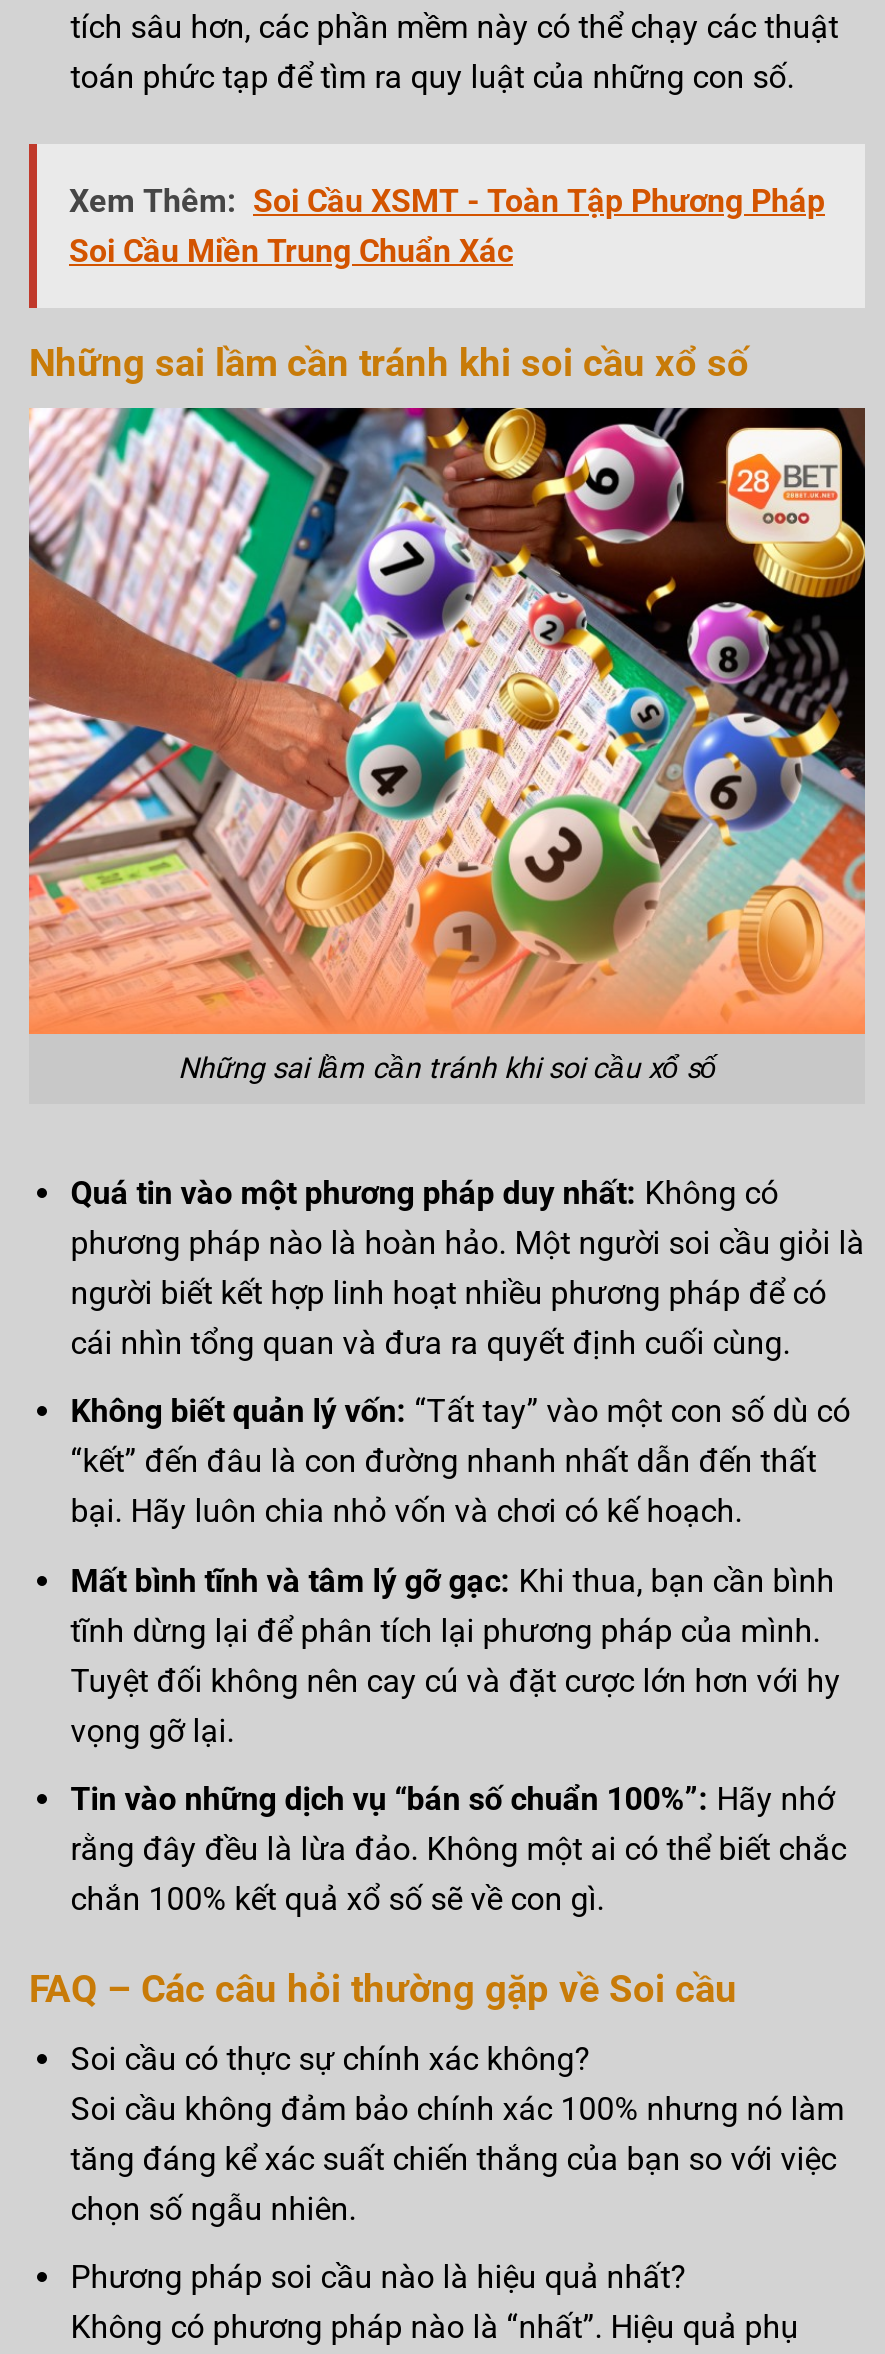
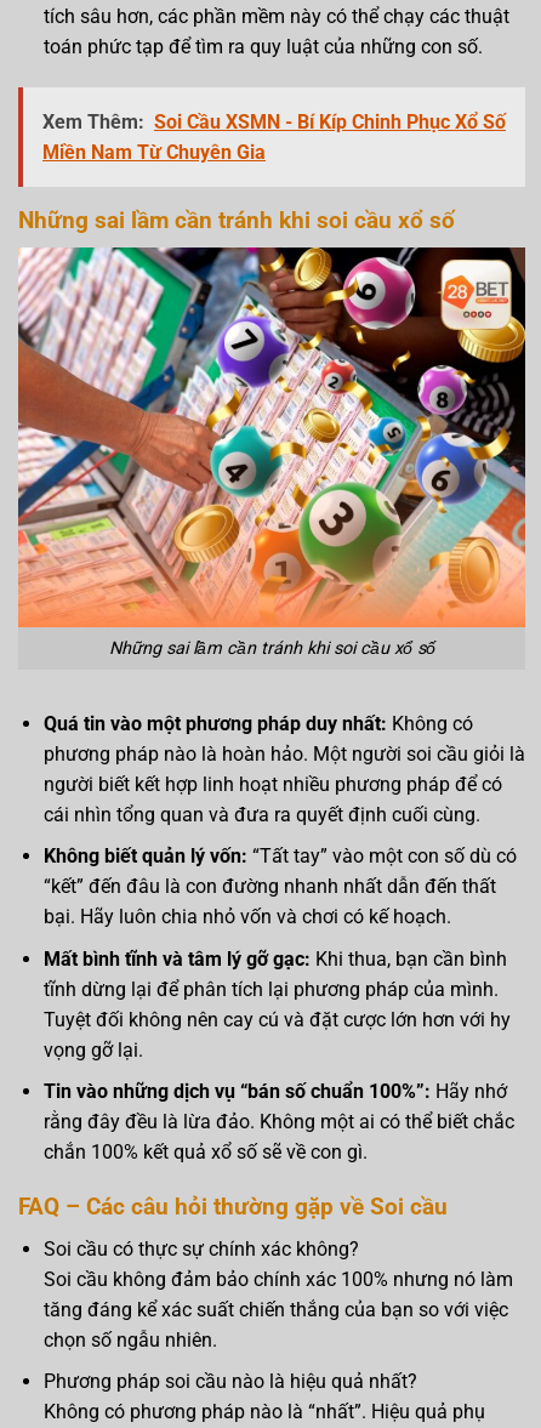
[69,182,825,270] Xem Thêm: Soi Cầu XSMT - Toàn Tập Phương Pháp | Soi Cầu Miền Trung Chuẩn Xác -> [42,111,506,164] Xem Thêm: Soi Cầu XSMN - Bí Kíp Chinh Phục Xổ Số | Miền Nam Từ Chuyên Gia

